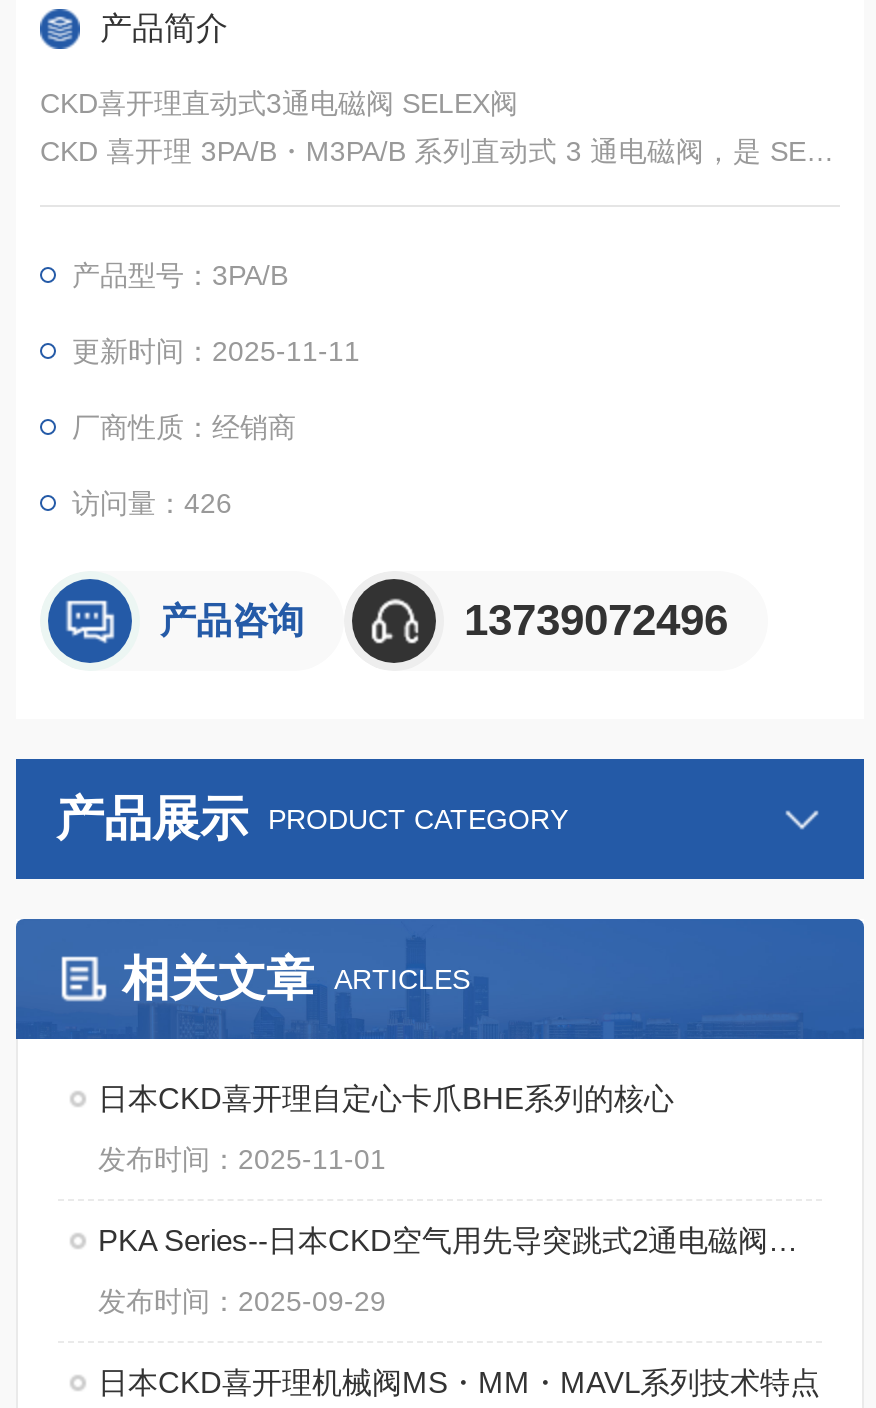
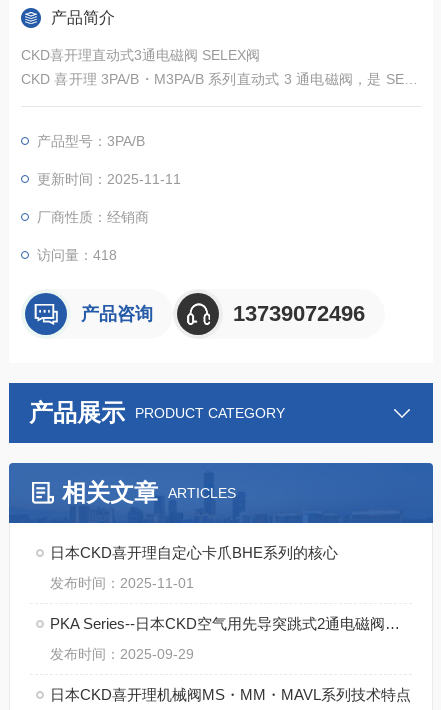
[72,487,232,519] 访问量：426 -> [37,247,117,263] 访问量：418

